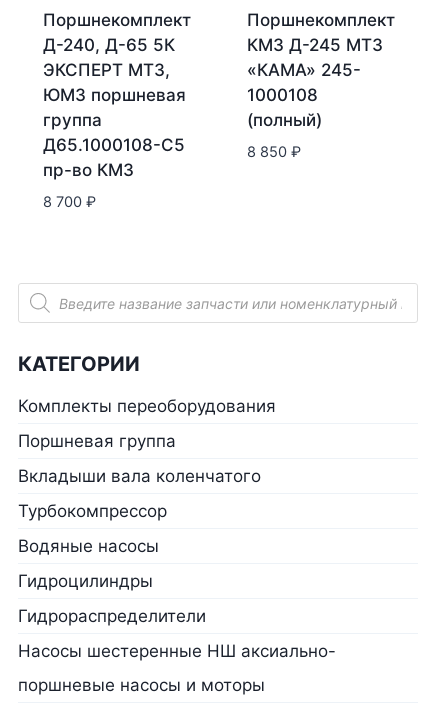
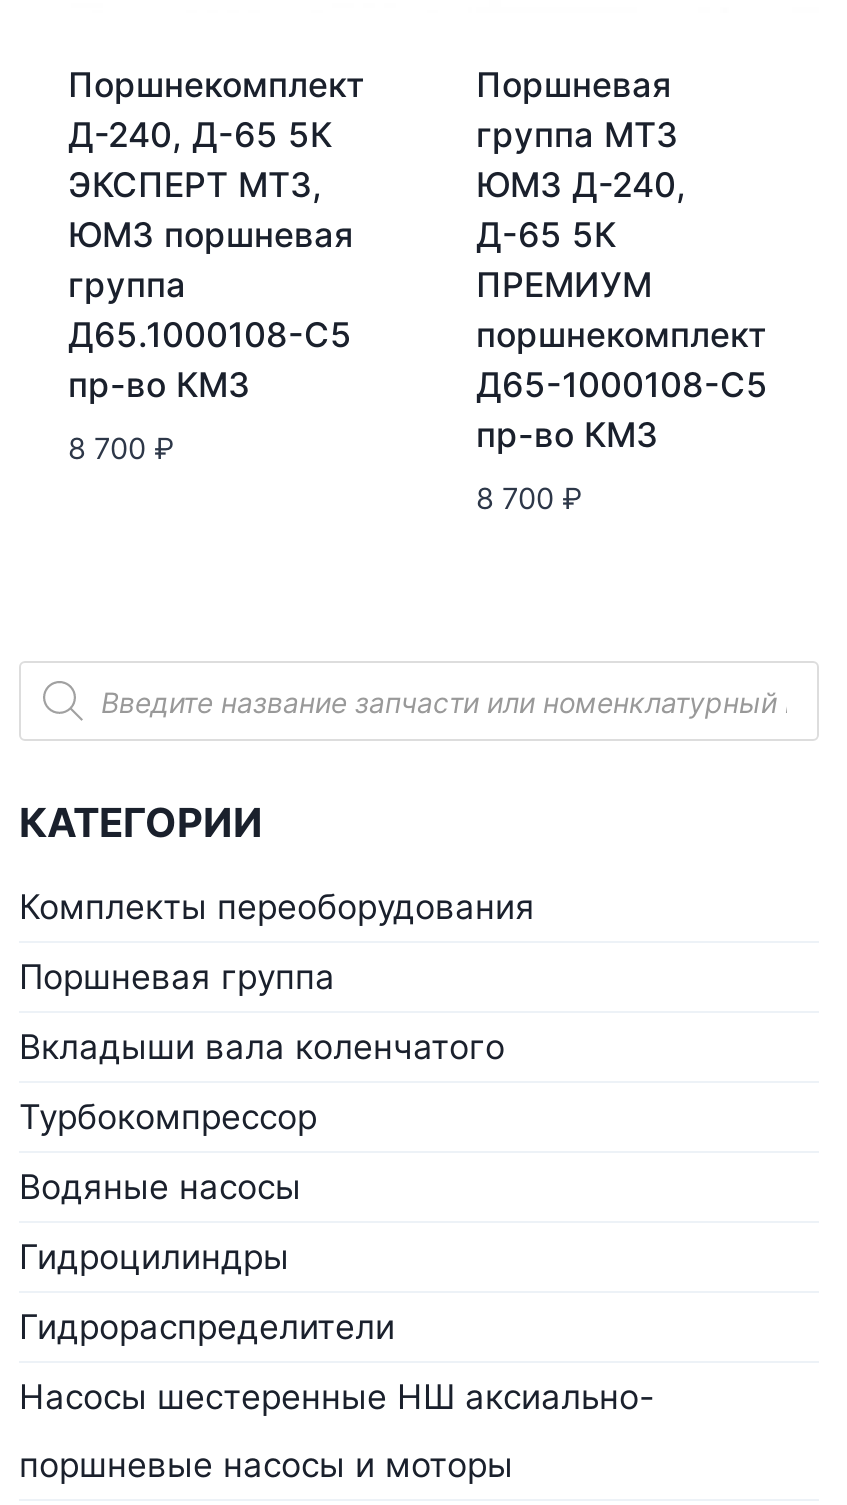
[246,10,394,130] Поршнекомплект | КМЗ Д-245 МТЗ | «КАМА» 245- | 1000108 | (полный) -> [476,64,768,454] Поршневая | группа МТЗ | ЮМЗ Д-240, | Д-65 5К | ПРЕМИУМ | поршнекомплект | Д65-1000108-С5 | пр-во КМЗ
[246,143,300,161] 8 850 ₽ -> [476,480,582,516] 8 700 ₽

